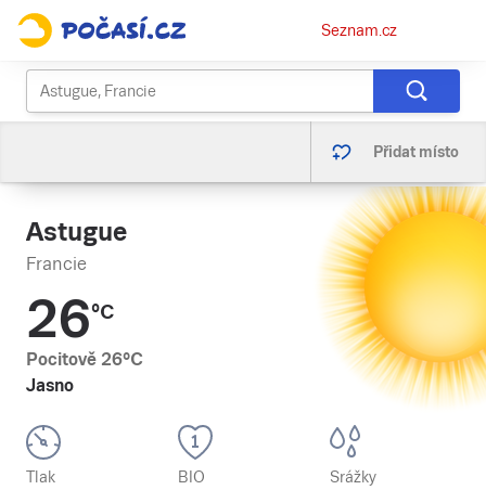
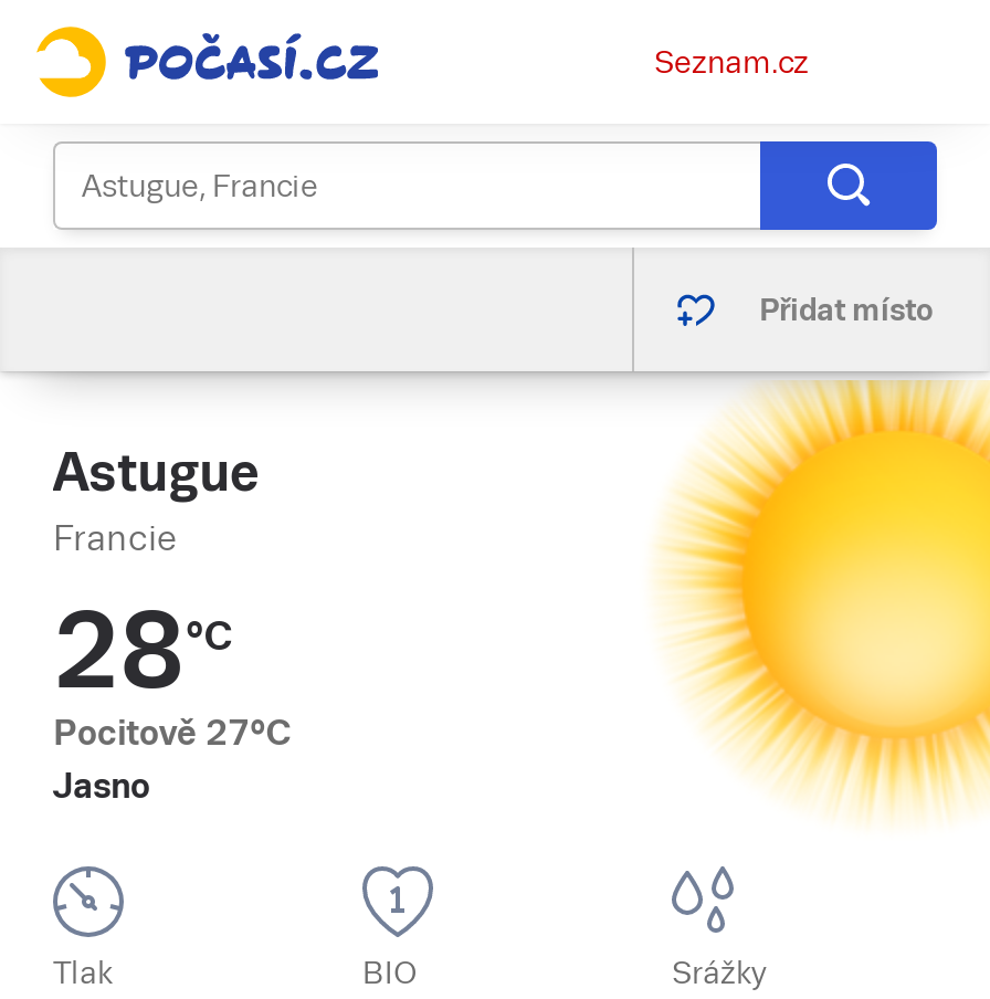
[26,289,114,349] 26°C -> [53,590,232,712] 28°C
[26,349,143,370] Pocitově 26°C -> [53,712,292,754] Pocitově 27°C

